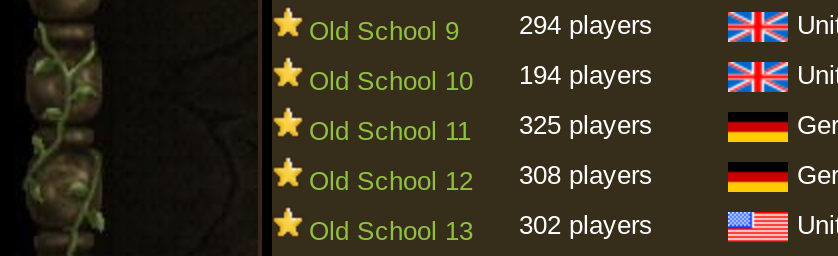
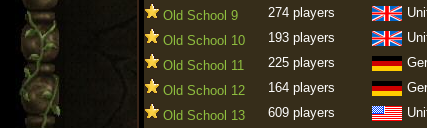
[309,10,653,46] Old School 9 294 players -> [162,5,334,23] Old School 9 274 players
[309,60,653,96] Old School 10 194 players -> [162,30,334,48] Old School 10 193 players
[309,110,653,146] Old School 11 325 players -> [162,55,334,73] Old School 11 225 players
[309,160,653,196] Old School 12 308 players -> [162,80,334,98] Old School 12 164 players
[309,210,653,246] Old School 13 302 players -> [162,105,334,123] Old School 13 609 players

